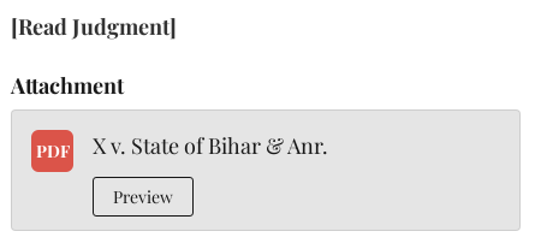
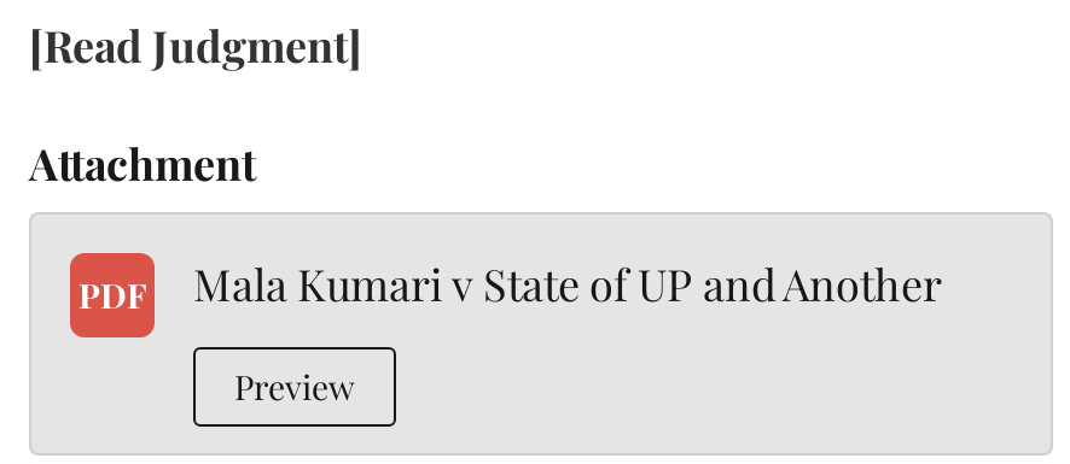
[93,131,328,160] X v. State of Bihar & Anr. -> [193,254,942,312] Mala Kumari v State of UP and Another

